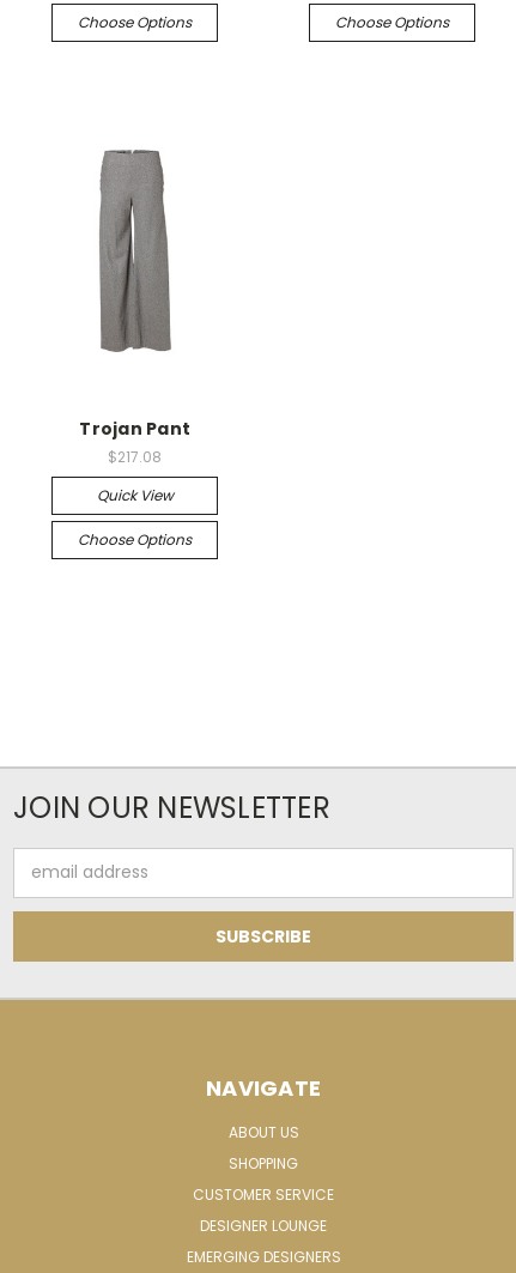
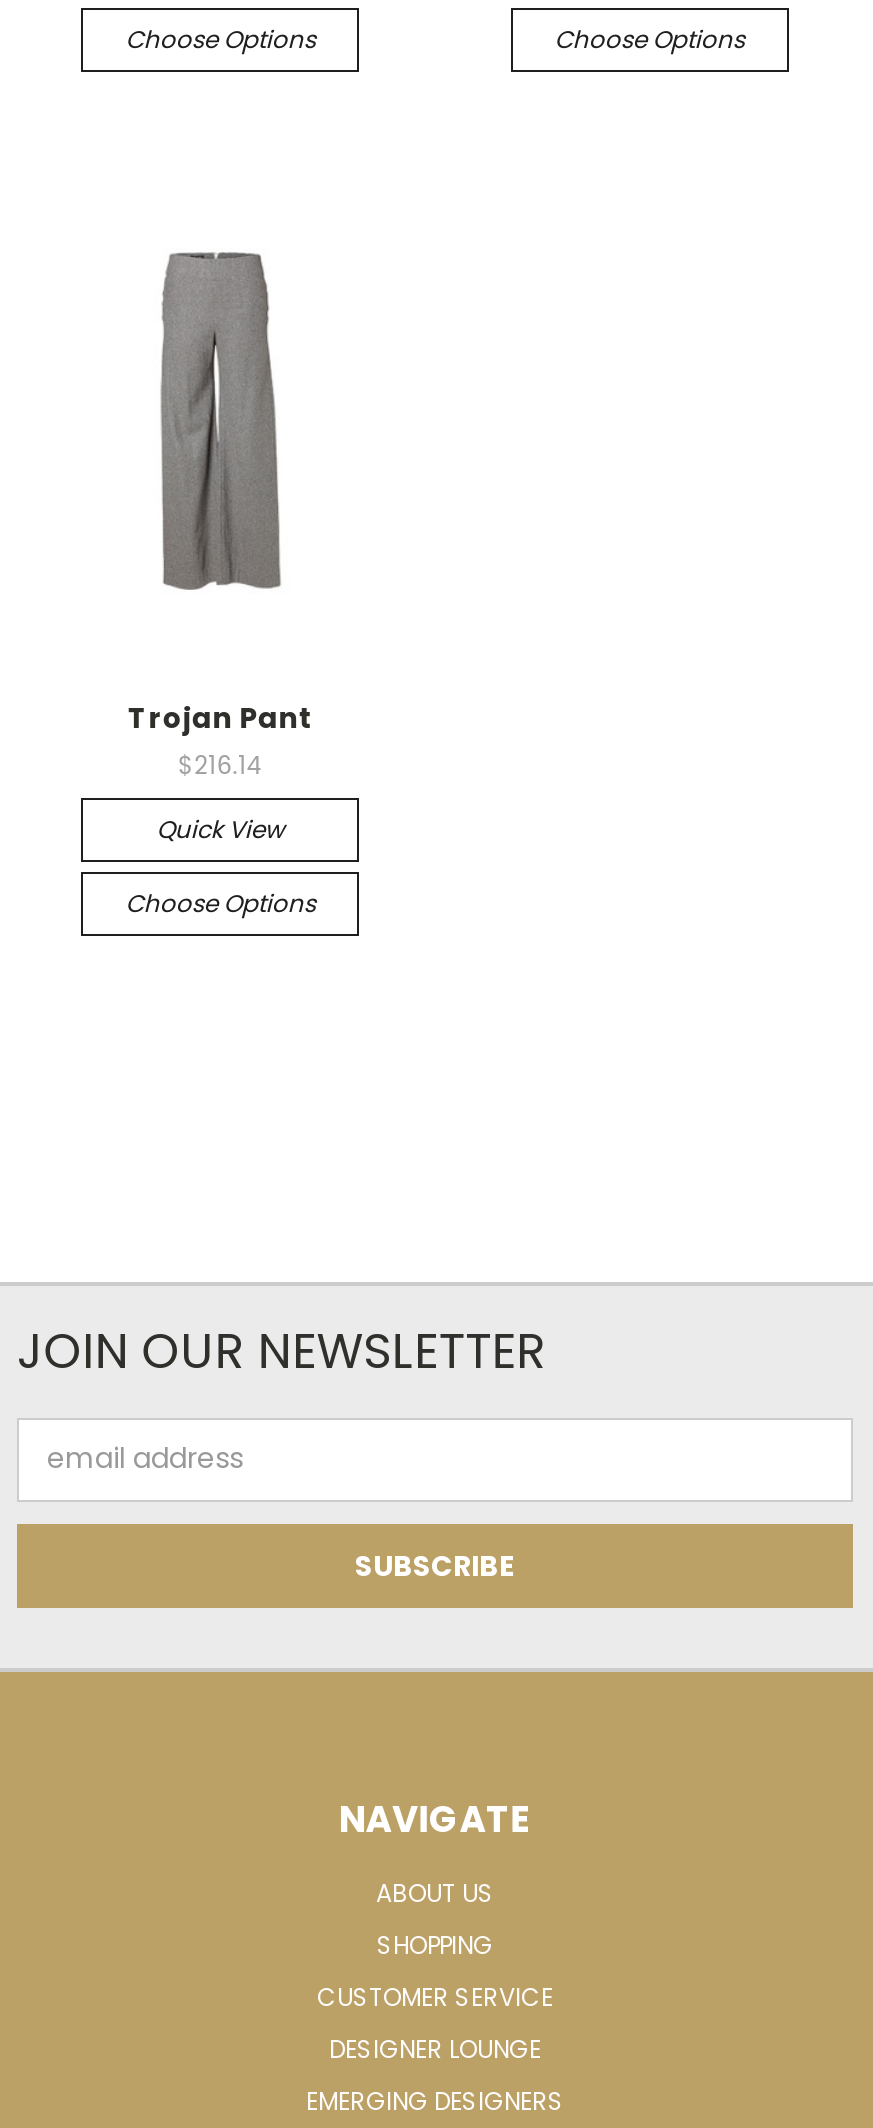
[108,447,162,467] $217.08 -> [179,748,263,782] $216.14

